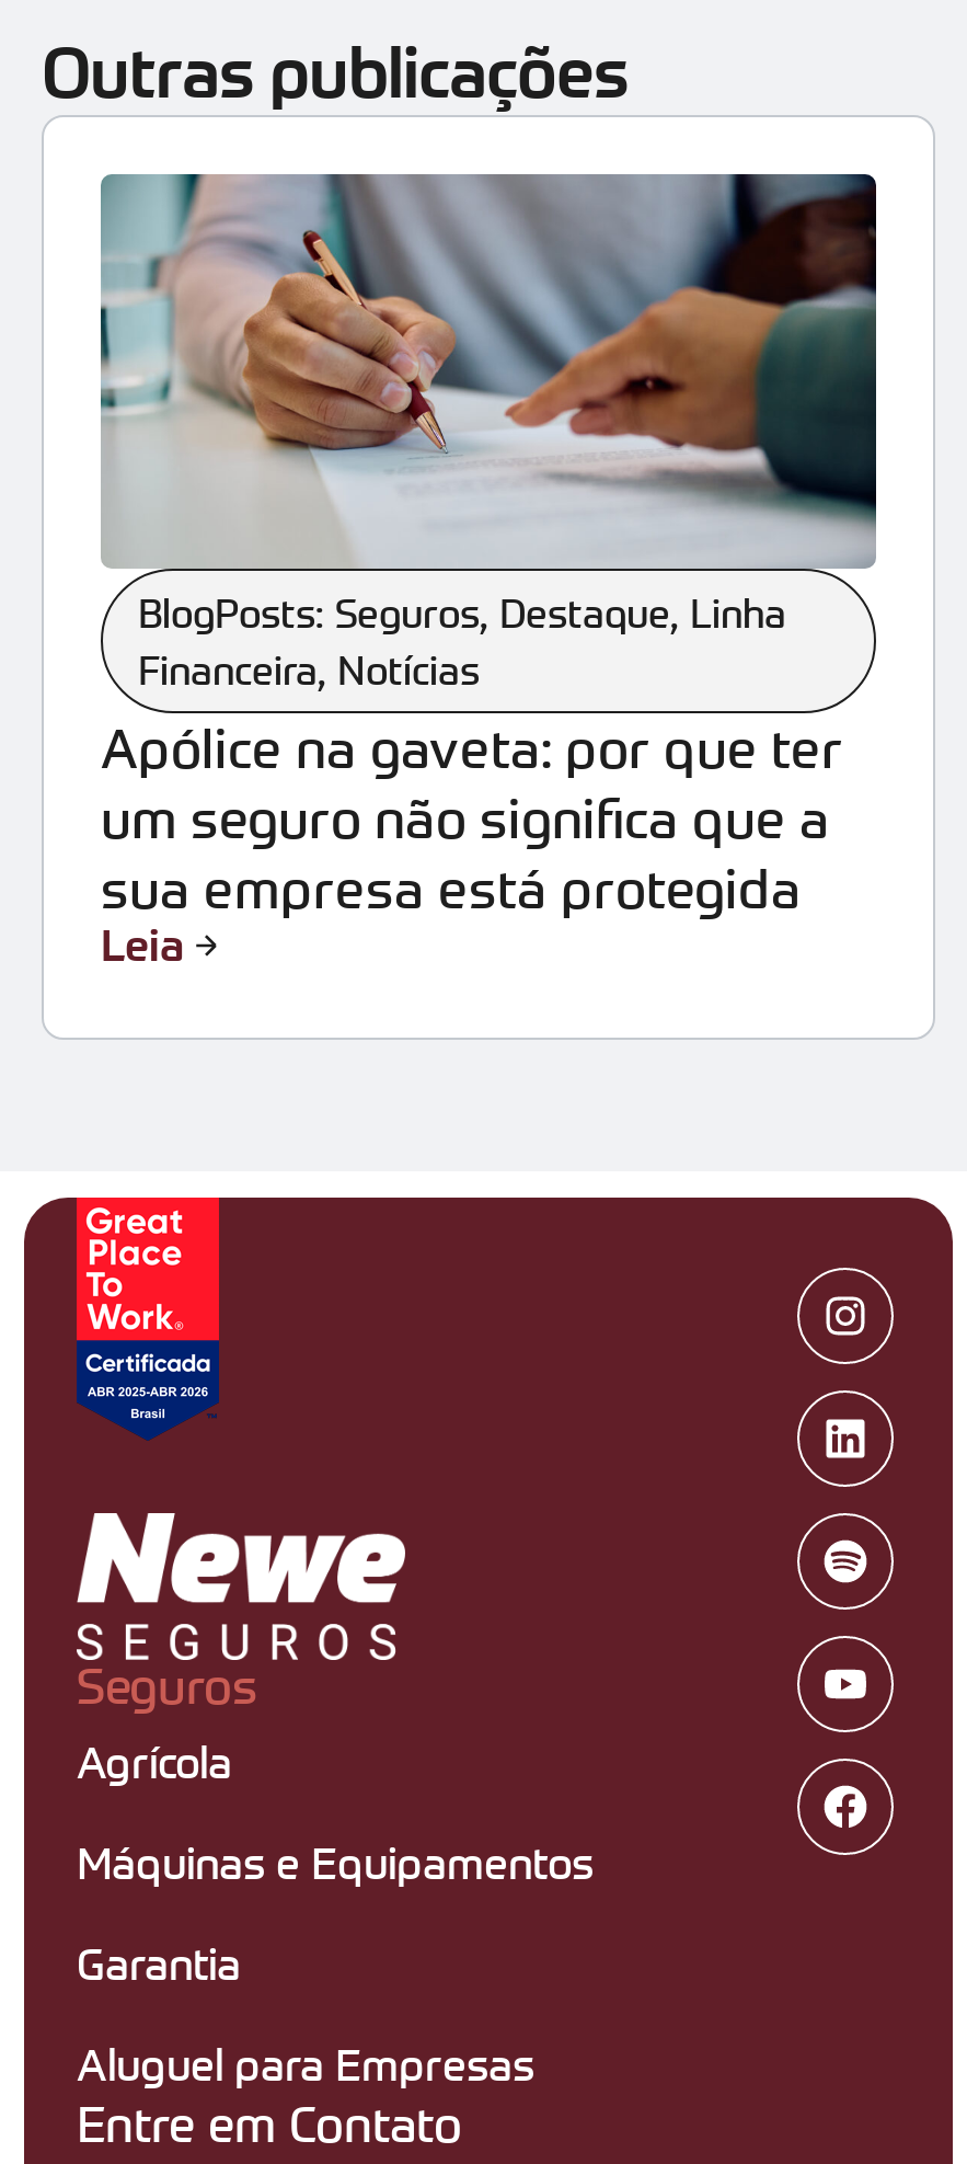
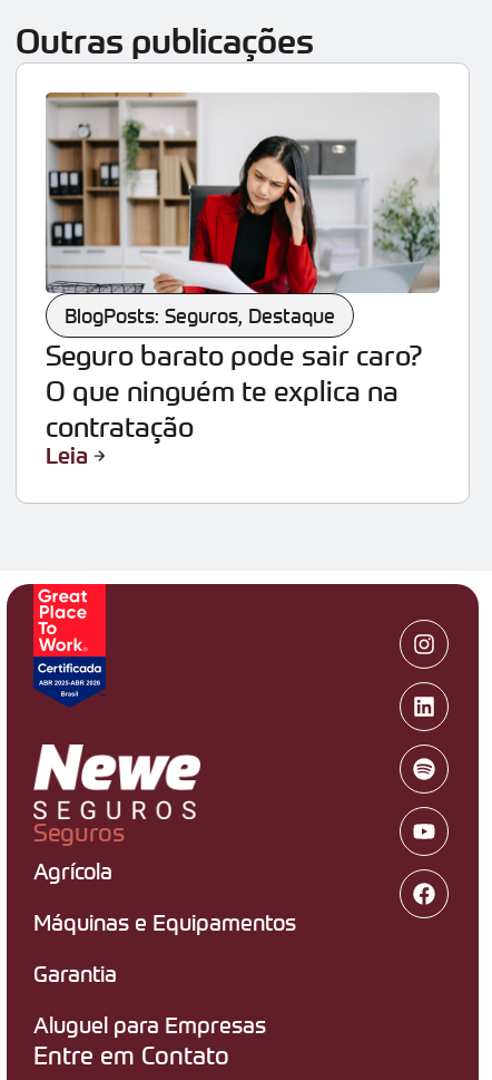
[99,172,878,922] [image] | BlogPosts: Seguros, Destaque, Linha | Financeira, Notícias | Apólice na gaveta: por que ter | um seguro não significa que a | sua empresa está protegida -> [46,91,440,444] [image] | BlogPosts: Seguros, Destaque | Seguro barato pode sair caro? | O que ninguém te explica na | contratação

